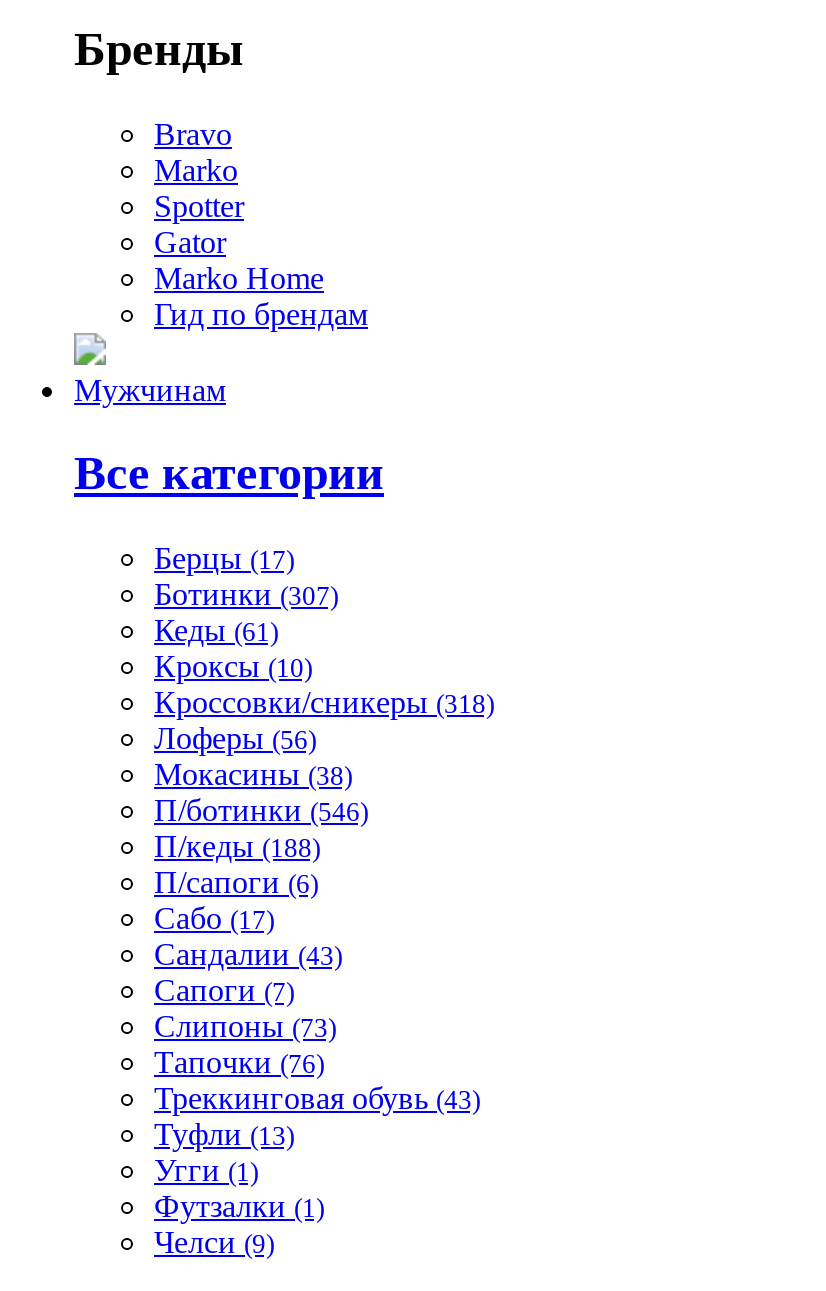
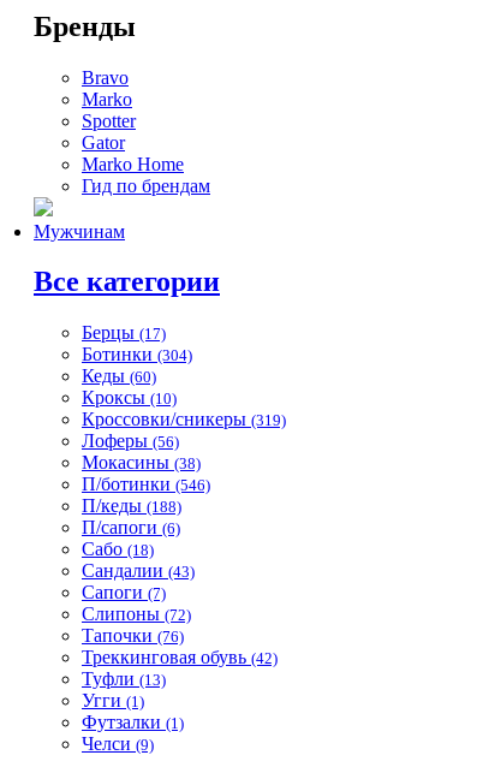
[154,578,338,612] Ботинки (307) -> [82,344,192,365] Ботинки (304)
[154,614,278,648] Кеды (61) -> [82,366,156,386] Кеды (60)
[154,686,494,720] Кроссовки/сникеры (318) -> [82,409,286,430] Кроссовки/сникеры (319)
[154,902,274,936] Сабо (17) -> [82,539,154,559] Сабо (18)
[154,1010,336,1044] Слипоны (73) -> [82,604,191,624] Слипоны (72)
[154,1082,480,1116] Треккинговая обувь (43) -> [82,647,278,668] Треккинговая обувь (42)

